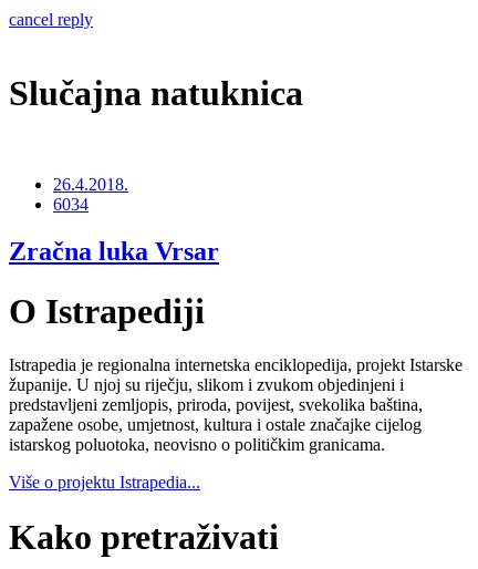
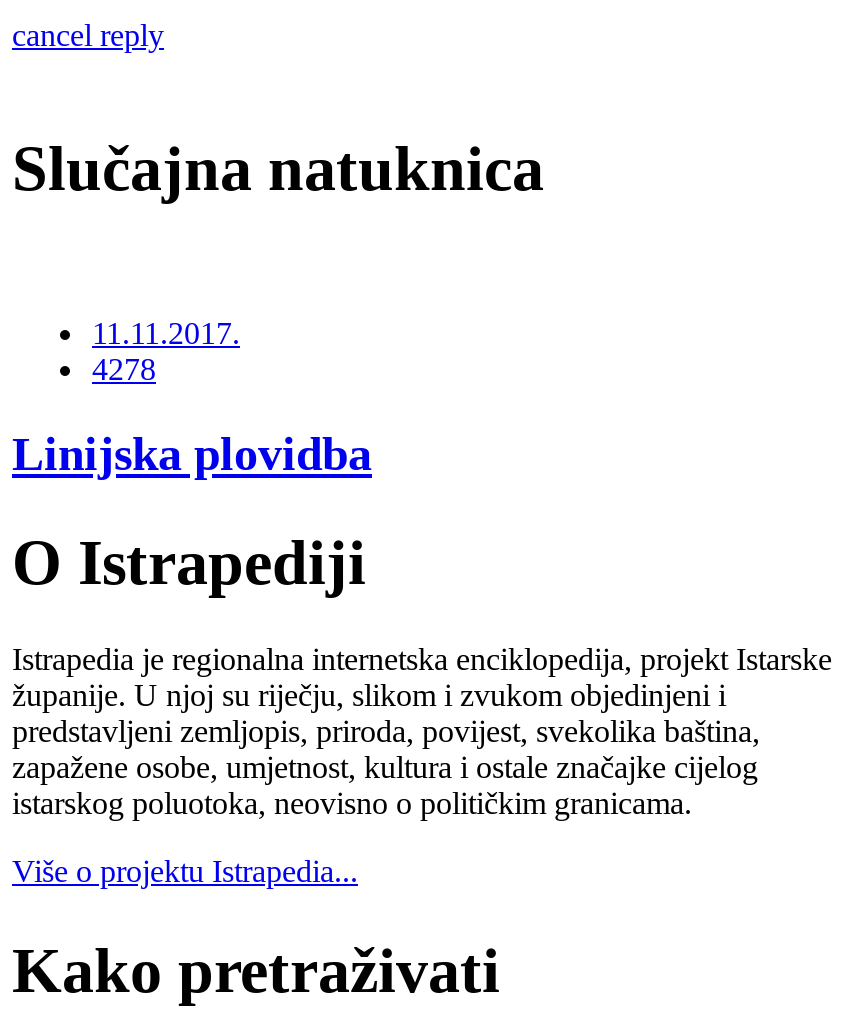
[53,175,128,214] 26.4.2018. | 6034 -> [92,317,240,387] 11.11.2017. | 4278
[9,237,219,266] Zračna luka Vrsar -> [12,429,372,481] Linijska plovidba

